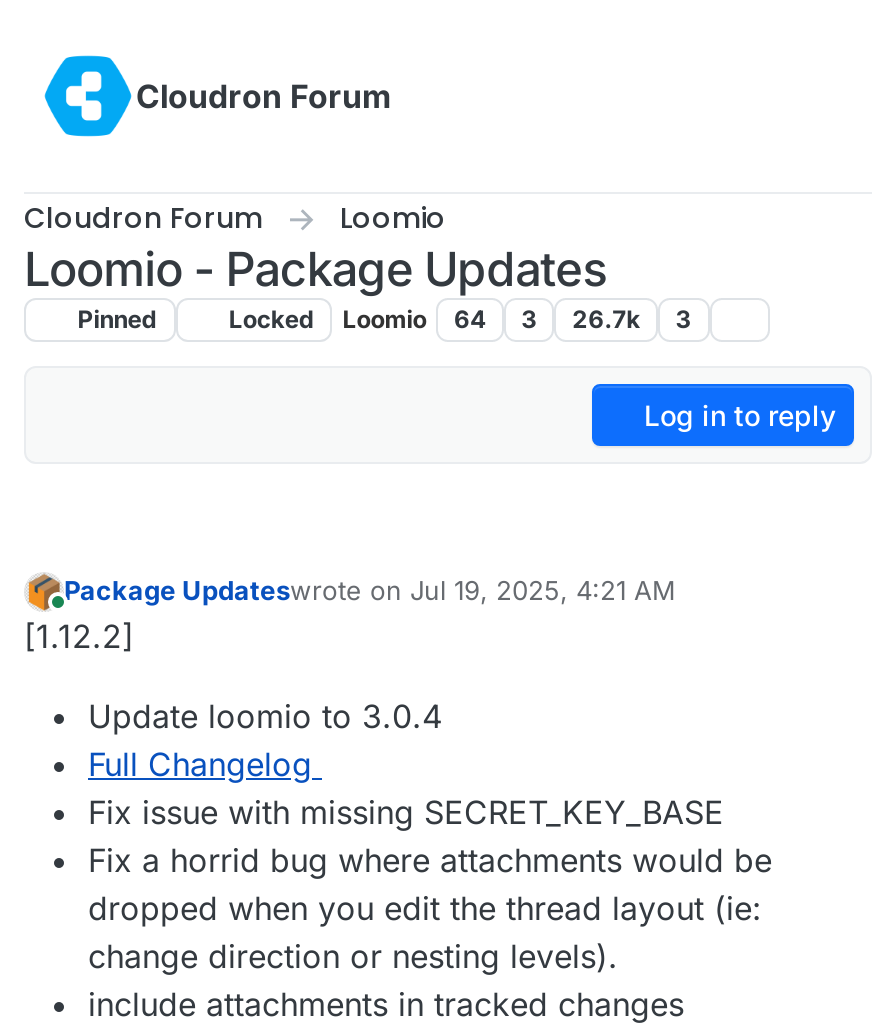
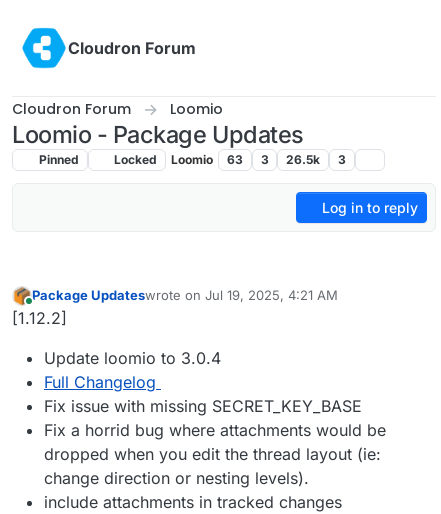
[454,304,486,334] 64 -> [227,152,243,167] 63
[572,304,640,334] 26.7k -> [286,152,320,167] 26.5k

